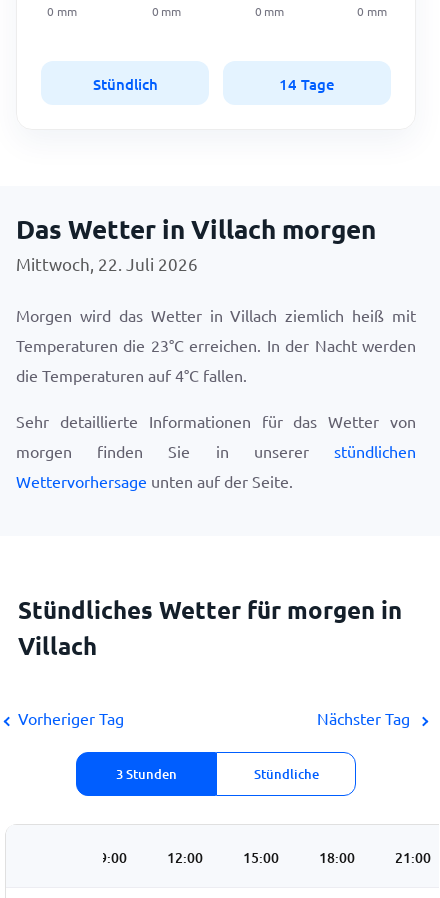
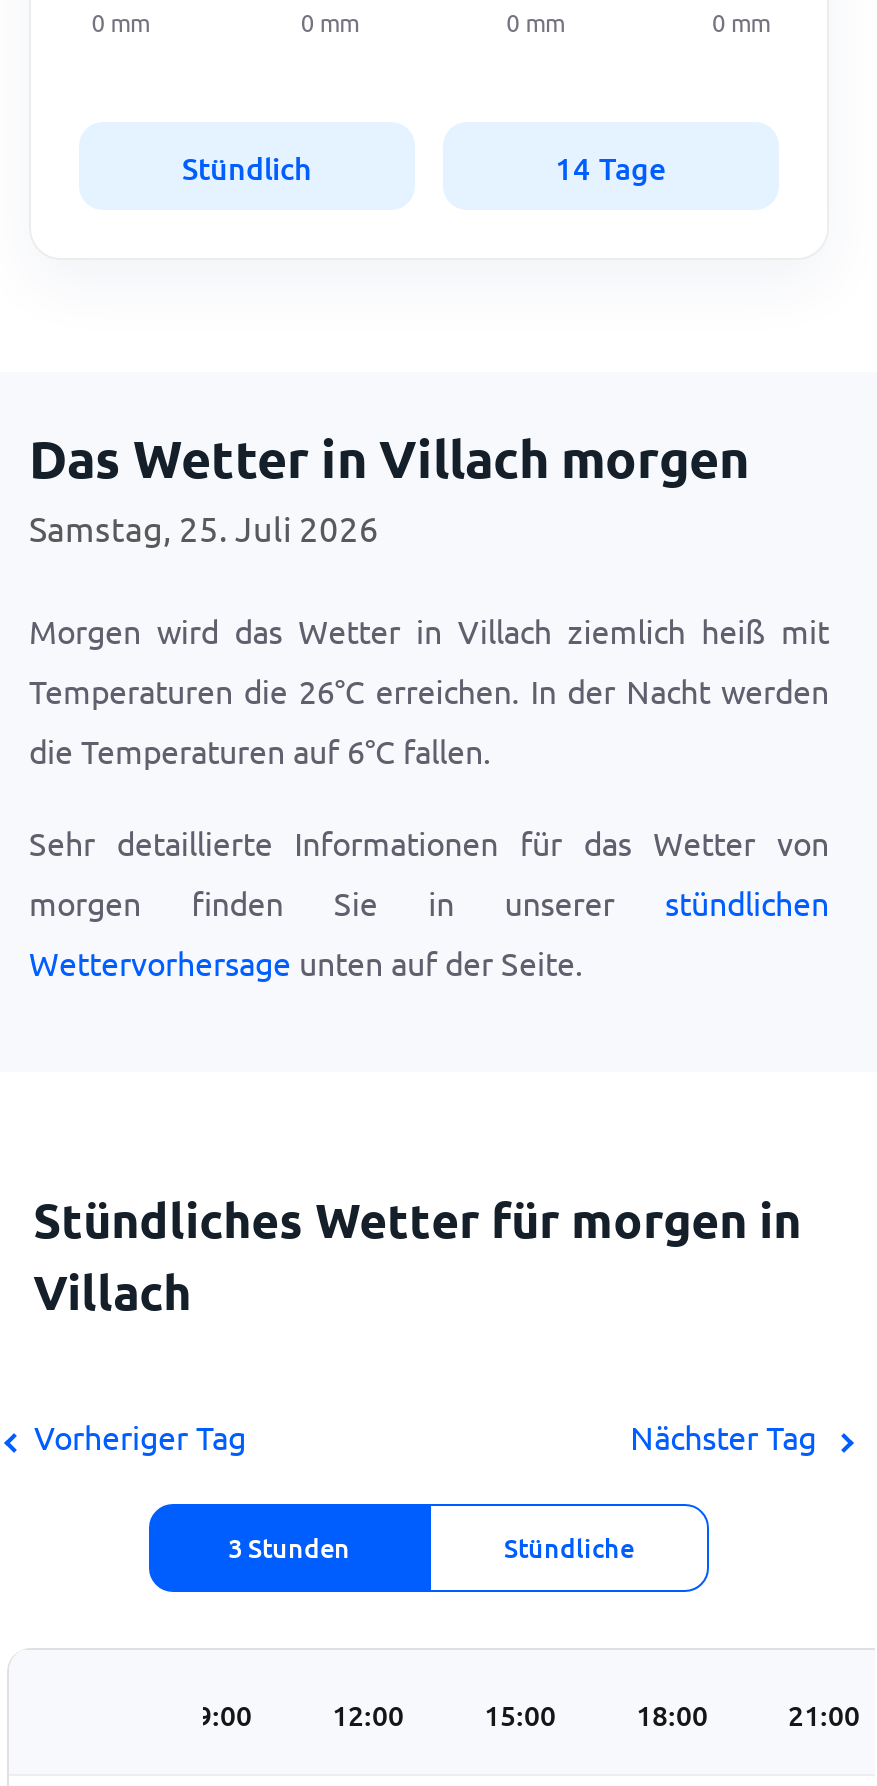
[16,253,198,274] Mittwoch, 22. Juli 2026 -> [29,506,379,548] Samstag, 25. Juli 2026
[16,335,416,355] Temperaturen die 23°C erreichen. In der Nacht werden -> [29,670,829,710] Temperaturen die 26°C erreichen. In der Nacht werden
[16,365,247,385] die Temperaturen auf 4°C fallen. -> [29,730,491,770] die Temperaturen auf 6°C fallen.

